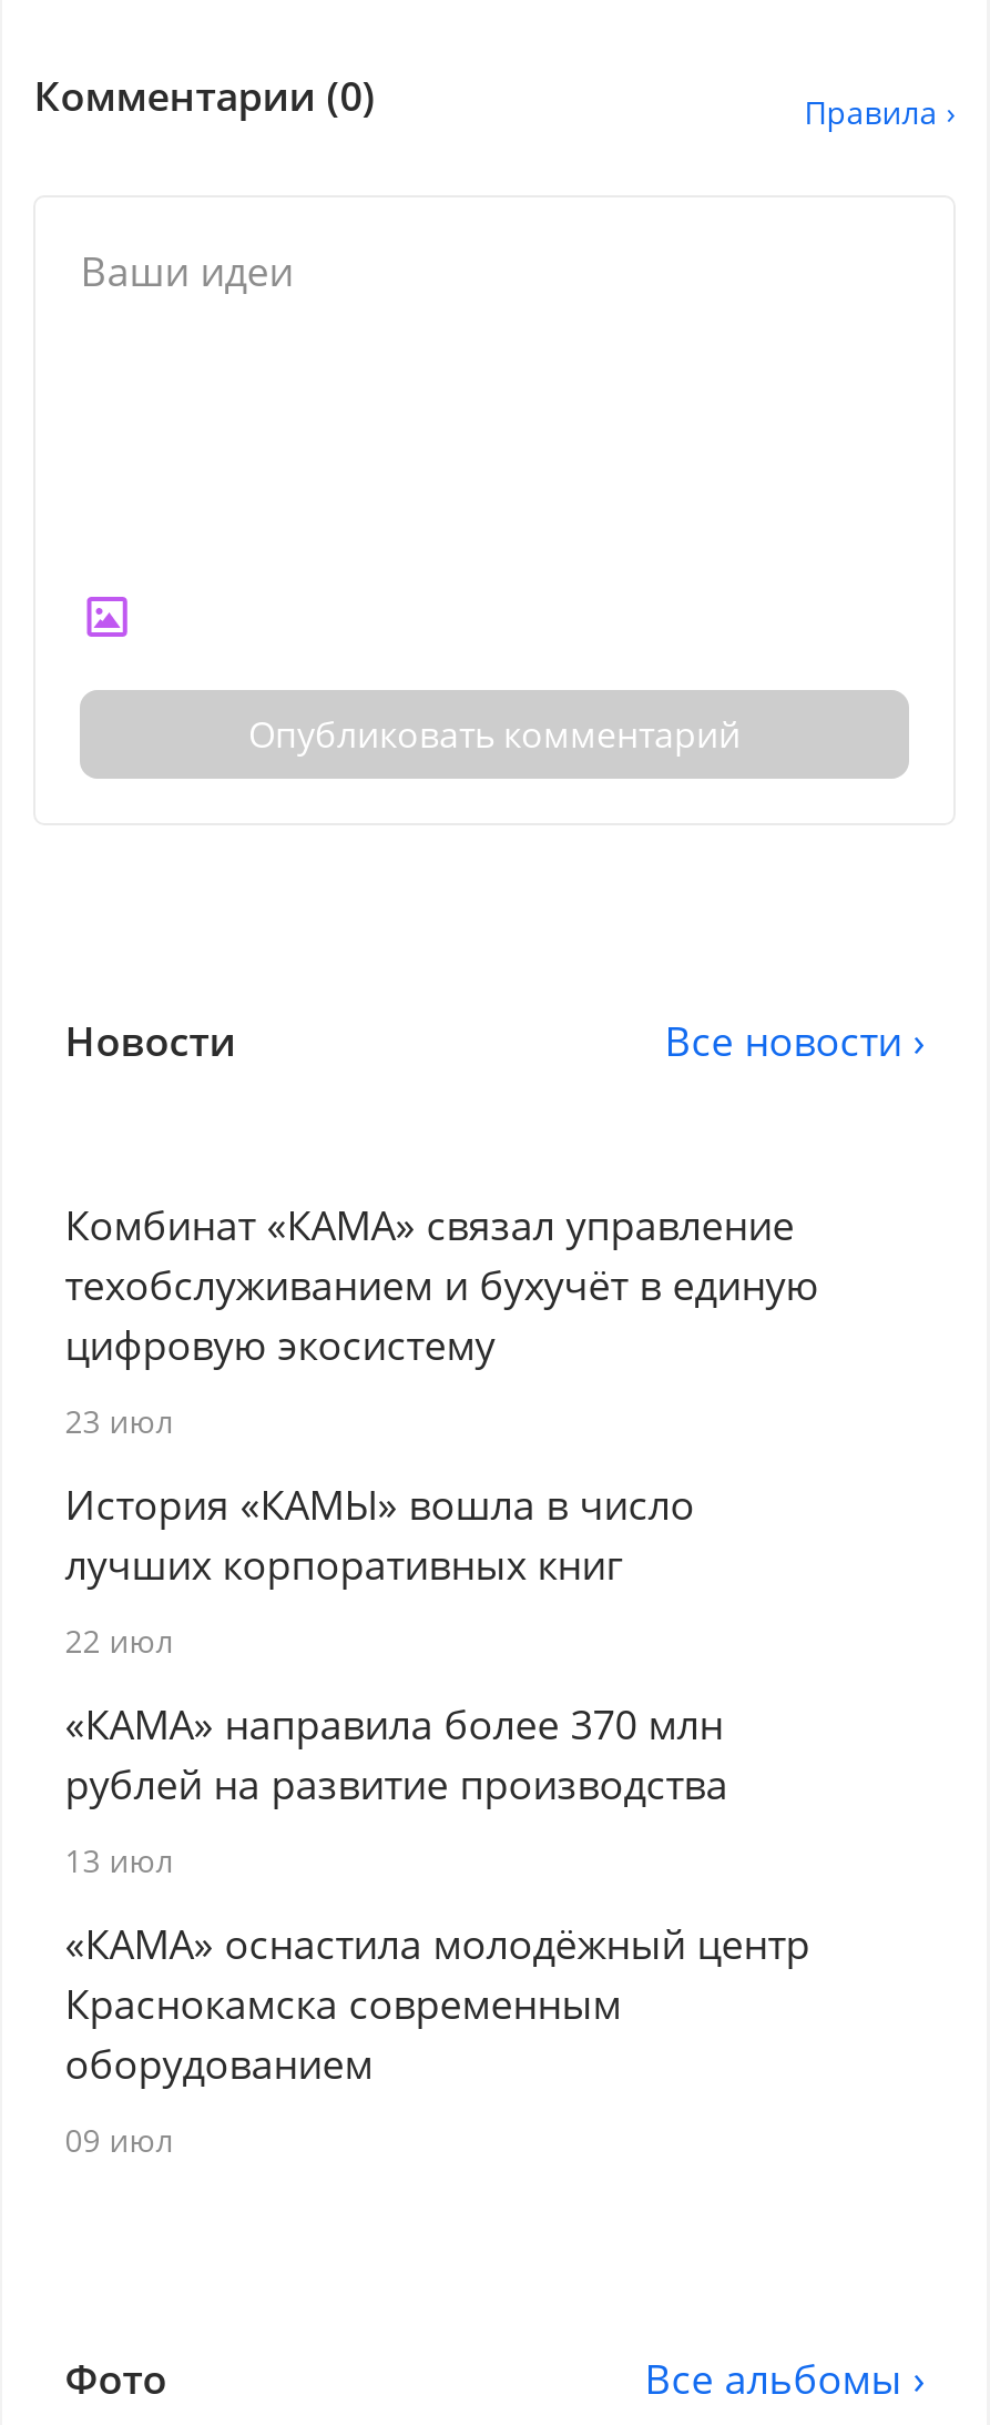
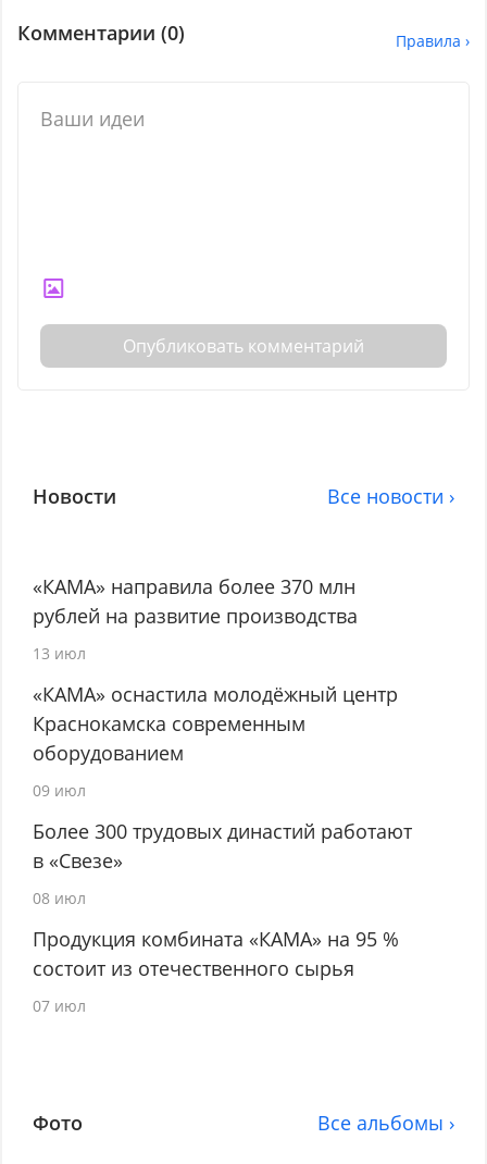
[65,1198,819,1661] Комбинат «КАМА» связал управление | техобслуживанием и бухучёт в единую | цифровую экосистему | 23 июл | История «КАМЫ» вошла в число | лучших корпоративных книг | 22 июл -> none
moved [65,1697,810,2161] -> [33,573,398,800]: «КАМА» направила более 370 млн | рублей на развитие производства | 13 июл | «КАМА» оснастила молодёжный центр | Краснокамска современным | оборудованием | 09 июл
none -> [33,818,412,1016] Более 300 трудовых династий работают | в «Свезе» | 08 июл | Продукция комбината «КАМА» на 95 % | состоит из отечественного сырья | 07 июл

